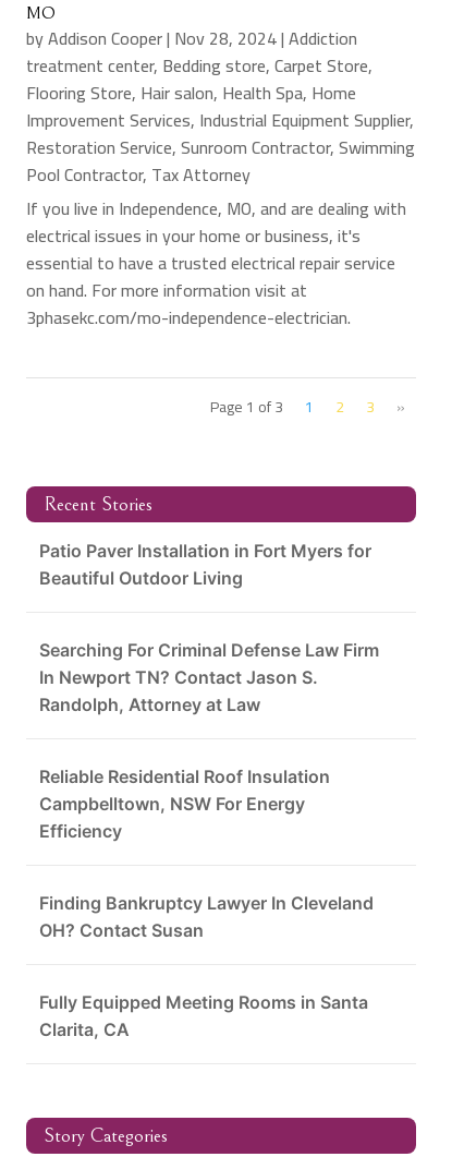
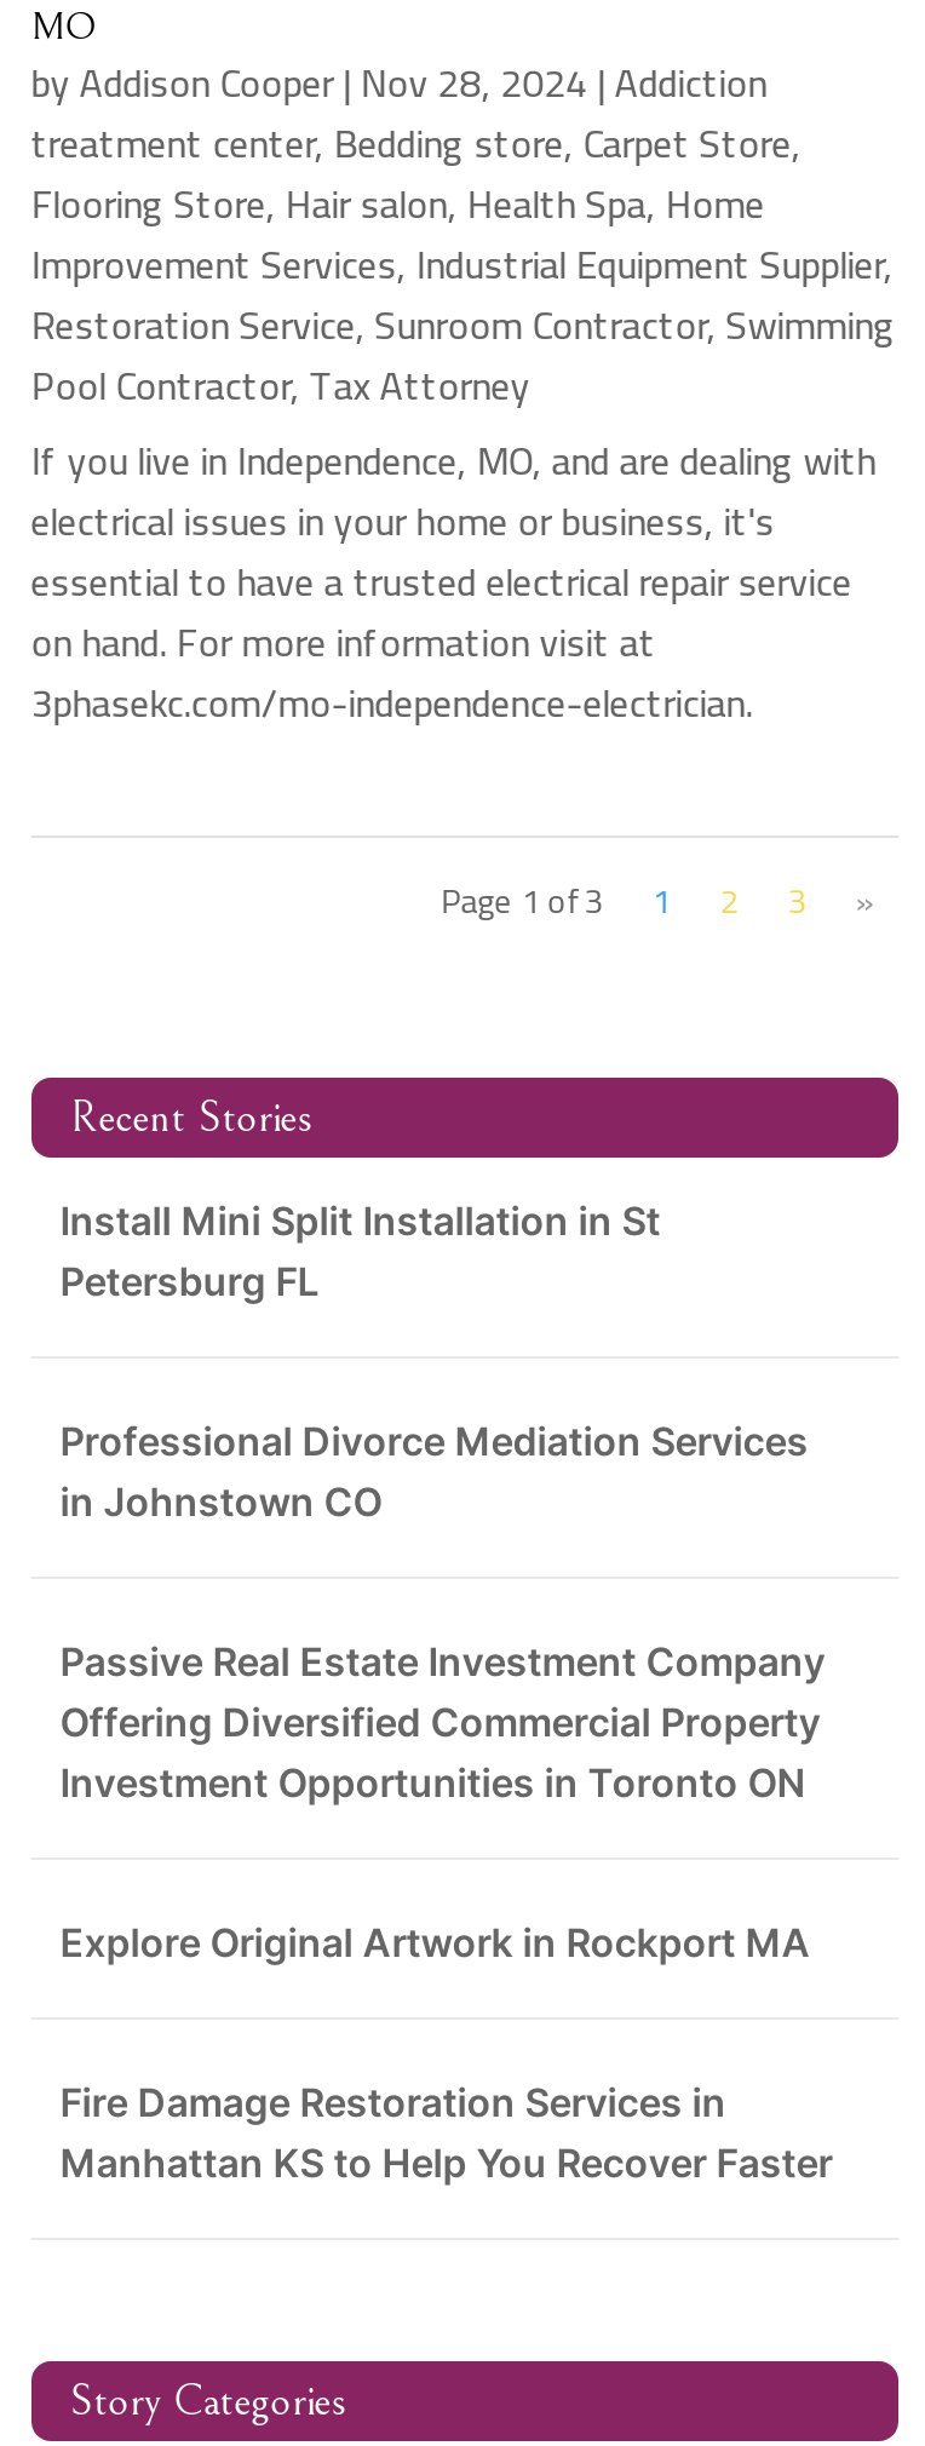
[39,539,371,588] Patio Paver Installation in Fort Myers for | Beautiful Outdoor Living -> [60,1198,661,1307] Install Mini Split Installation in St | Petersburg FL
[39,638,379,715] Searching For Criminal Defense Law Firm | In Newport TN? Contact Jason S. | Randolph, Attorney at Law -> [60,1418,808,1527] Professional Divorce Mediation Services | in Johnstown CO
[39,765,330,841] Reliable Residential Roof Insulation | Campbelltown, NSW For Energy | Efficiency -> [60,1638,825,1808] Passive Real Estate Investment Company | Offering Diversified Commercial Property | Investment Opportunities in Toronto ON
[39,891,373,941] Finding Bankruptcy Lawyer In Cleveland | OH? Contact Susan -> [60,1919,811,1968] Explore Original Artwork in Rockport MA
[39,991,368,1040] Fully Equipped Meeting Rooms in Santa | Clarita, CA -> [60,2079,832,2188] Fire Damage Restoration Services in | Manhattan KS to Help You Recover Faster

